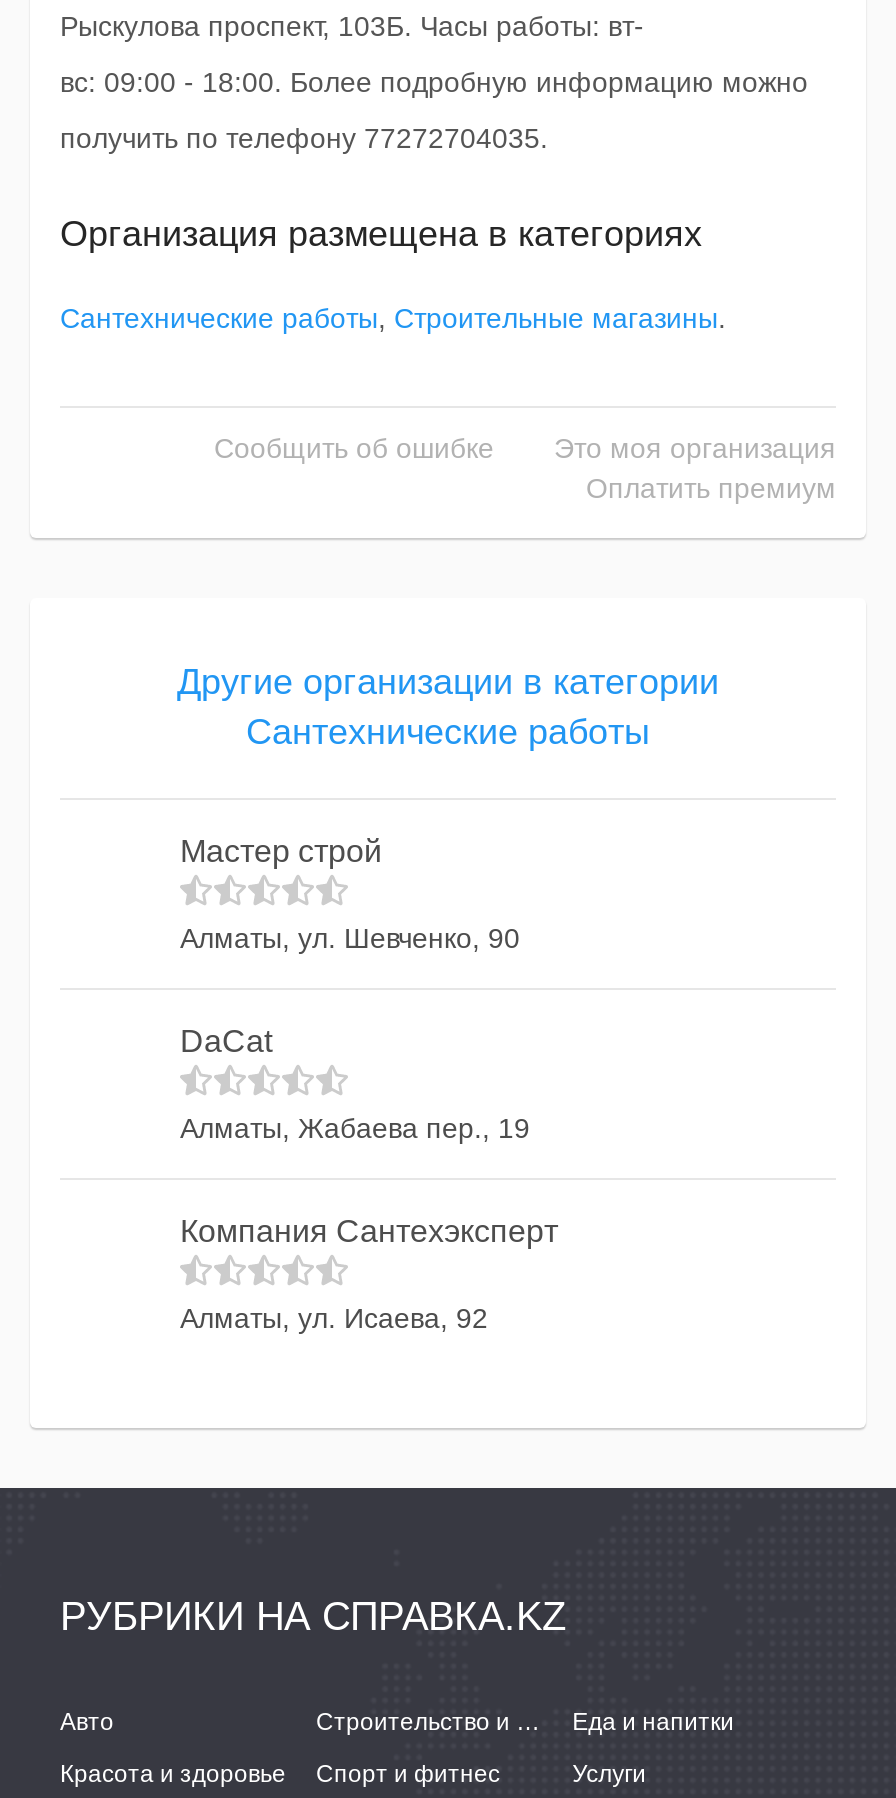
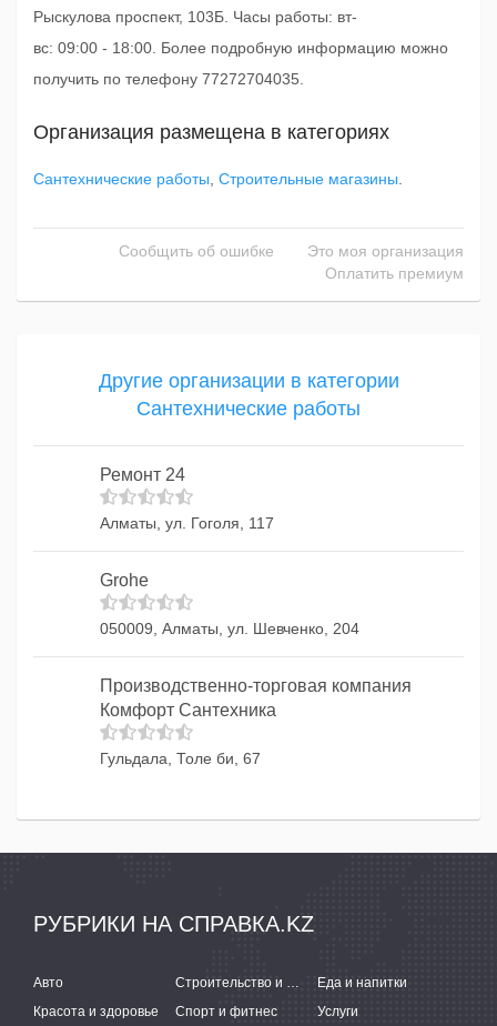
[180,834,382,868] Мастер строй -> [100,465,185,484] Ремонт 24
[180,922,520,954] Алматы, ул. Шевченко, 90 -> [100,514,274,532] Алматы, ул. Гоголя, 117
[180,1024,272,1058] DaCat -> [100,571,149,590] Grohe
[180,1112,530,1144] Алматы, Жабаева пер., 19 -> [100,620,359,637] 050009, Алматы, ул. Шевченко, 204
[180,1214,558,1248] Компания Сантехэксперт -> [100,676,412,720] Производственно-торговая компания | Комфорт Сантехника
[180,1302,488,1334] Алматы, ул. Исаева, 92 -> [100,750,261,767] Гульдала, Толе би, 67

